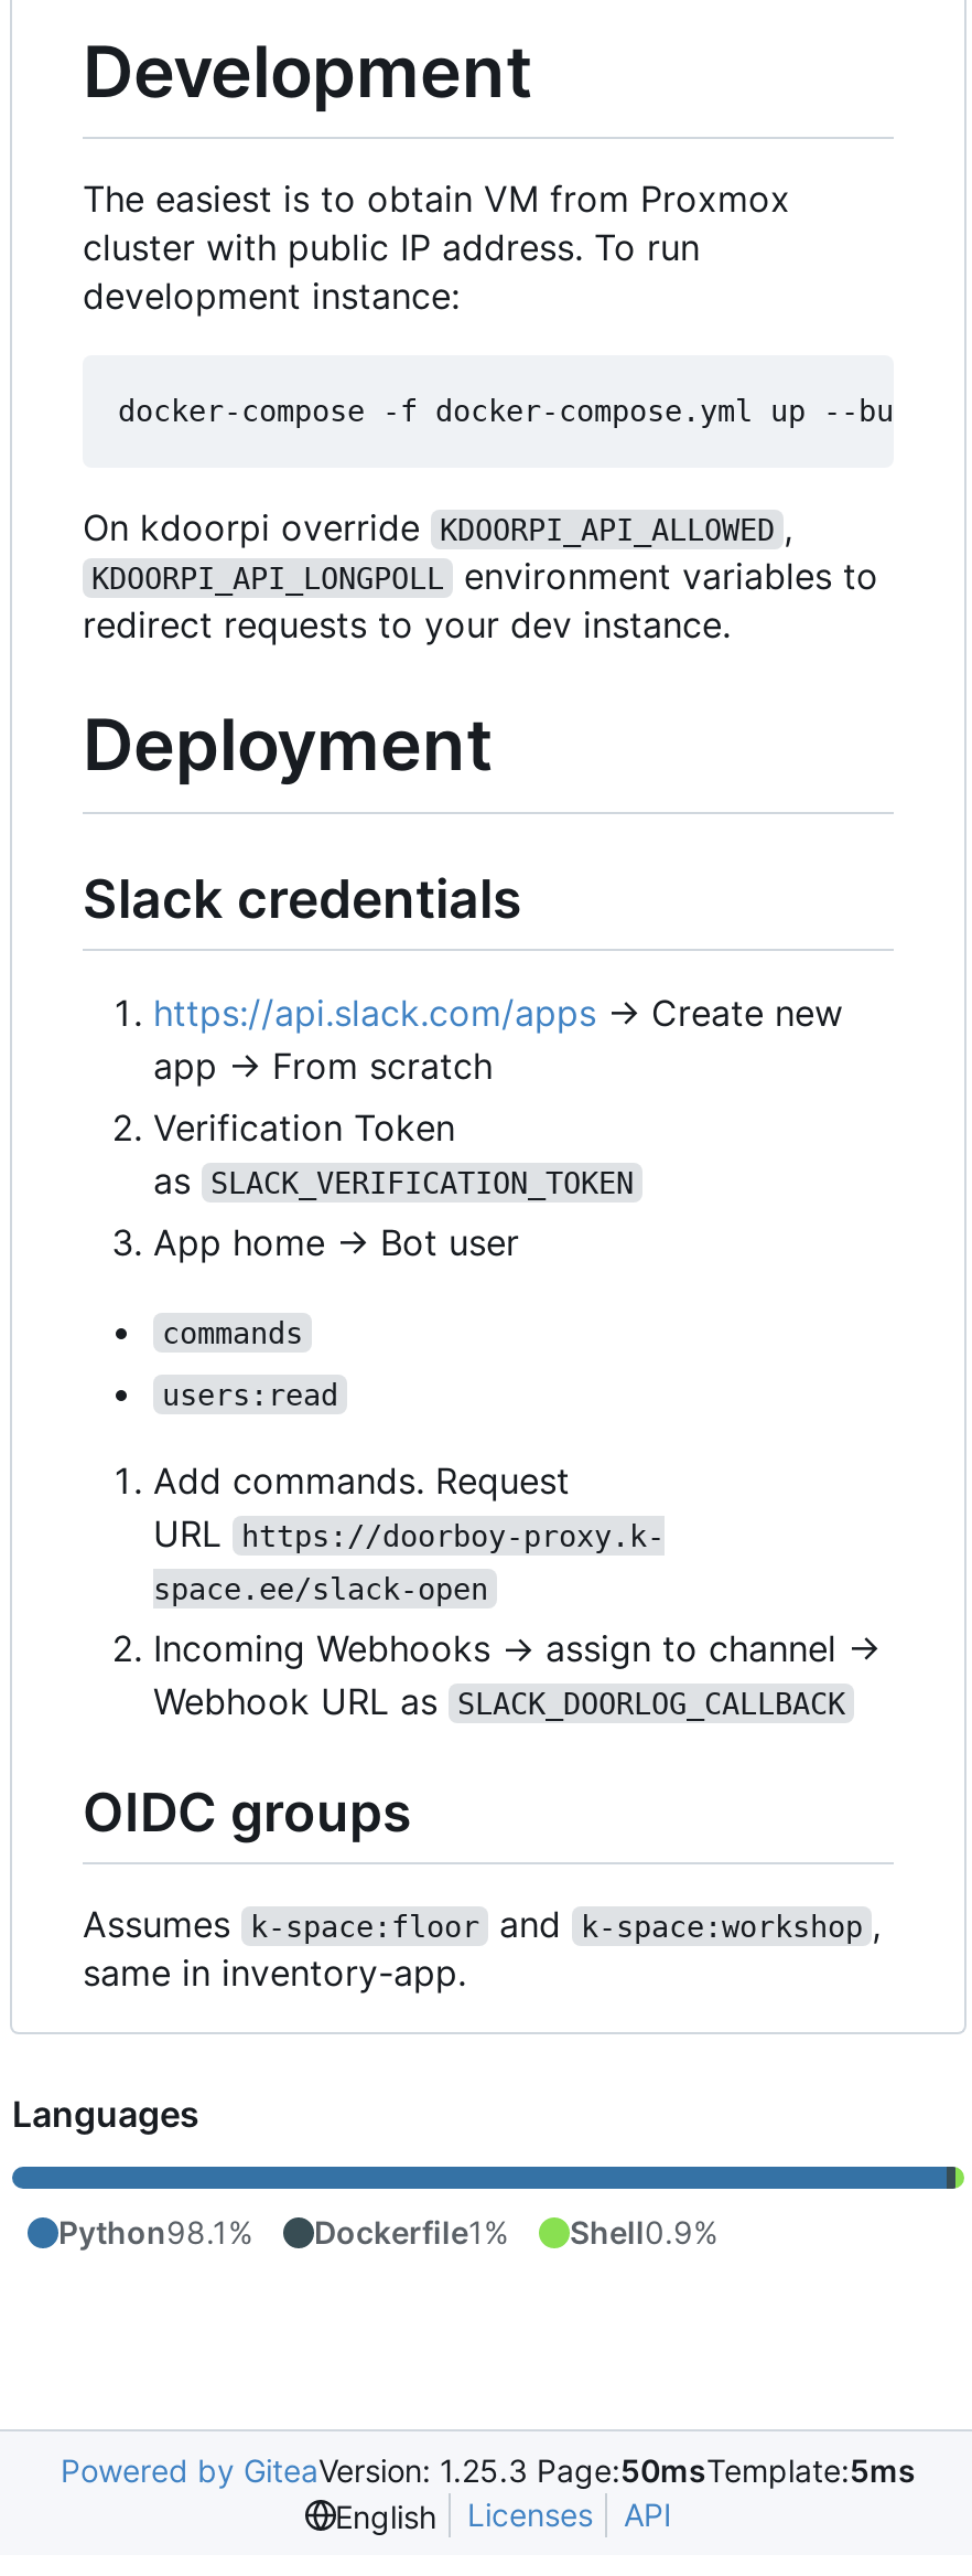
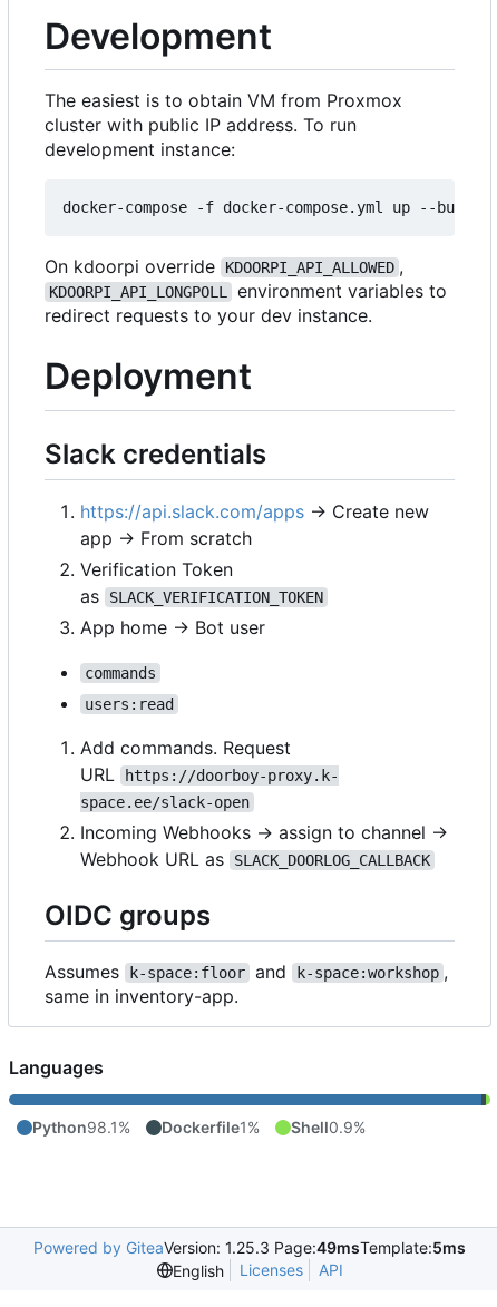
[61,2452,916,2489] Powered by GiteaVersion: 1.25.3 Page:50msTemplate:5ms -> [33,1238,466,1257] Powered by GiteaVersion: 1.25.3 Page:49msTemplate:5ms

